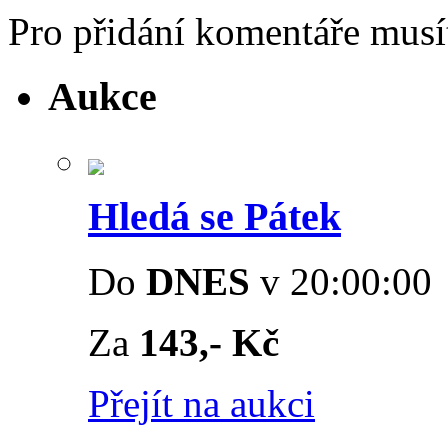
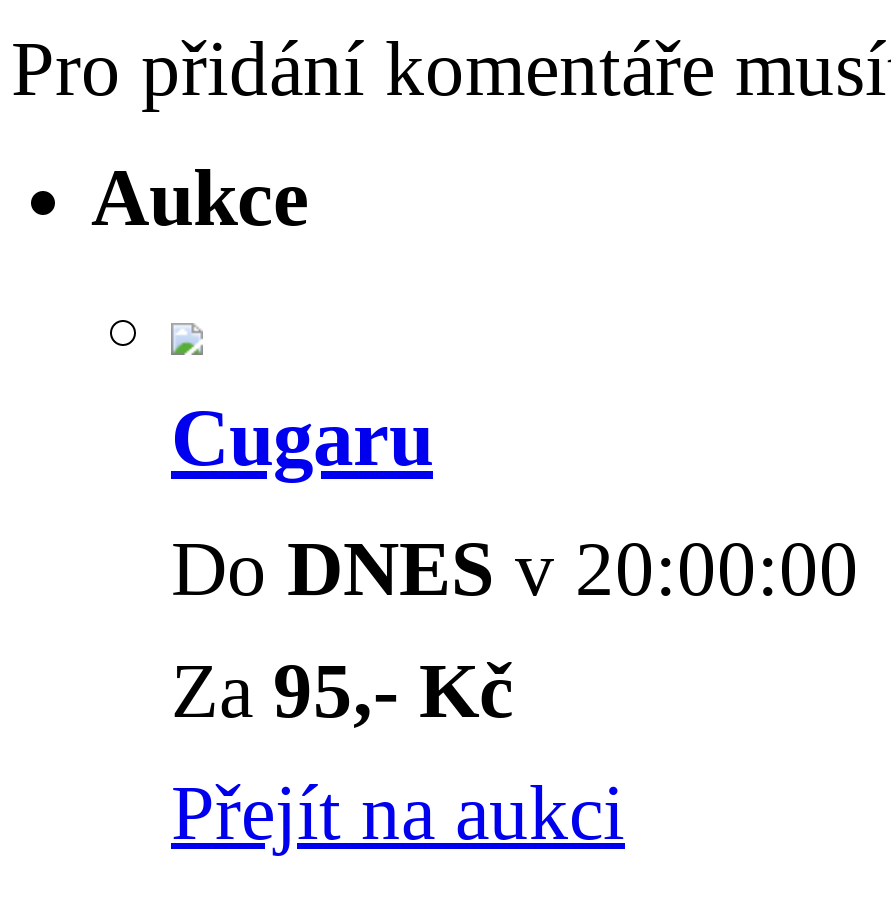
[88,194,341,239] Hledá se Pátek -> [171,394,433,484] Cugaru
[88,321,279,364] Za 143,- Kč -> [171,647,513,733] Za 95,- Kč

